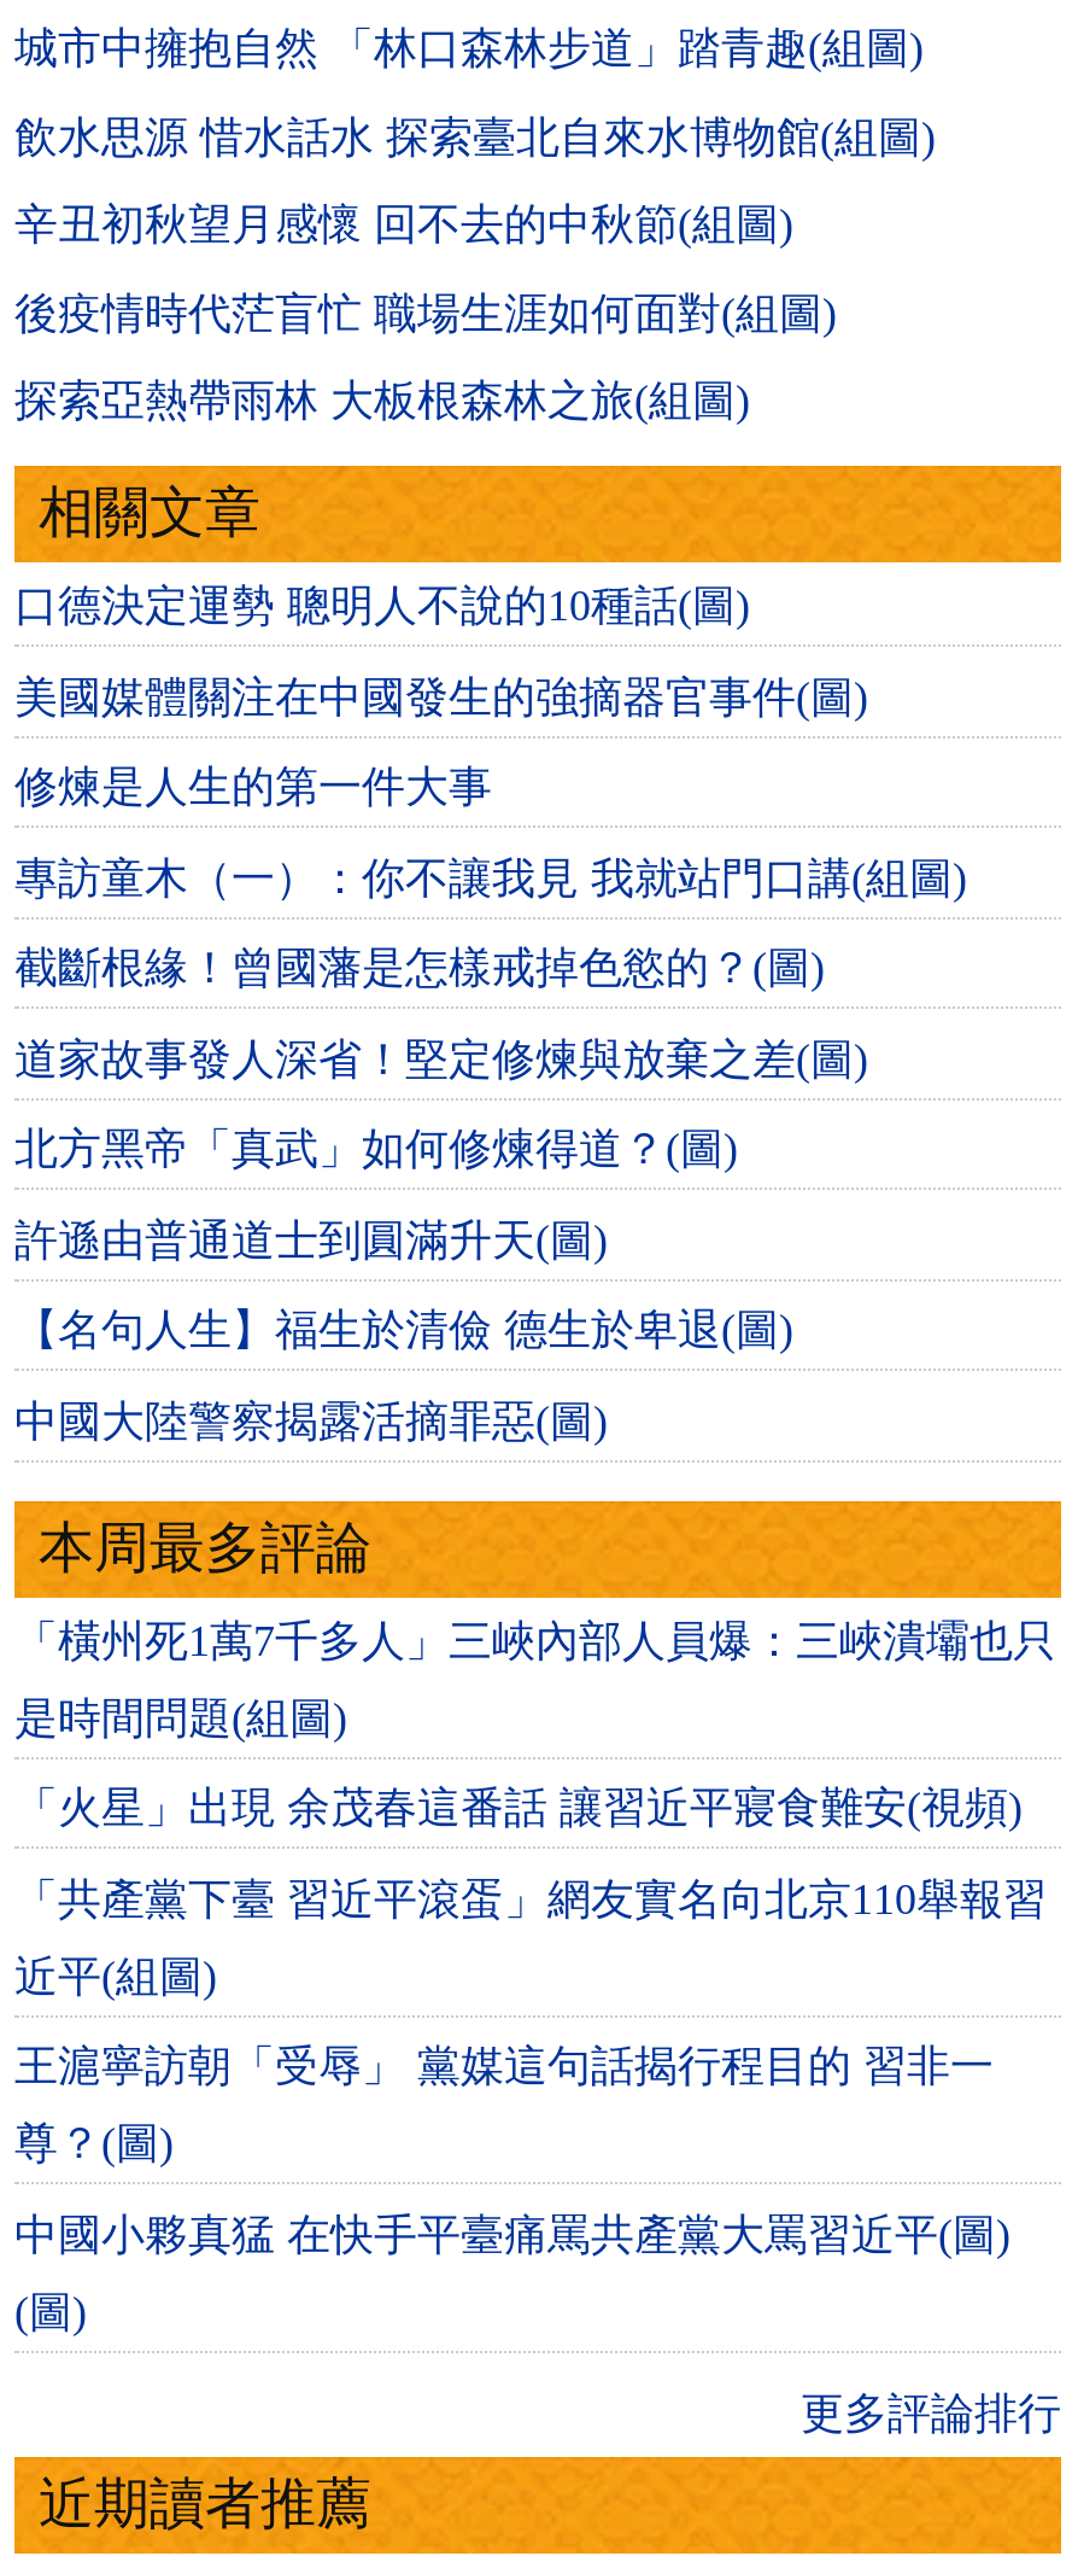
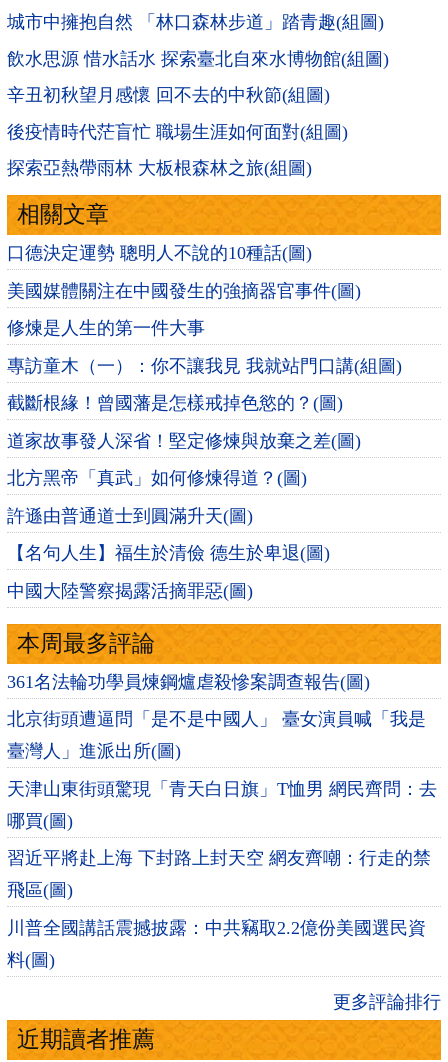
[14,1616,1056,1665] 「橫州死1萬7千多人」三峽內部人員爆：三峽潰壩也只 -> [7,672,370,692] 361名法輪功學員煉鋼爐虐殺慘案調查報告(圖)
[14,1694,347,1742] 是時間問題(組圖) -> [7,709,426,729] 北京街頭遭逼問「是不是中國人」 臺女演員喊「我是
[14,1784,1023,1832] 「火星」出現 余茂春這番話 讓習近平寢食難安(視頻) -> [7,741,181,761] 臺灣人」進派出所(圖)
[14,1875,1047,1923] 「共產黨下臺 習近平滾蛋」網友實名向北京110舉報習 -> [7,779,437,799] 天津山東街頭驚現「青天白日旗」T恤男 網民齊問：去
[14,1952,217,2000] 近平(組圖) -> [7,811,73,831] 哪買(圖)
[14,2042,994,2091] 王滬寧訪朝「受辱」 黨媒這句話揭行程目的 習非一 -> [7,848,431,868] 習近平將赴上海 下封路上封天空 網友齊嘲：行走的禁
[14,2120,174,2168] 尊？(圖) -> [7,880,73,900] 飛區(圖)
[14,2210,1011,2258] 中國小夥真猛 在快手平臺痛罵共產黨大罵習近平(圖) -> [7,918,426,938] 川普全國講話震撼披露：中共竊取2.2億份美國選民資
[14,2287,87,2336] (圖) -> [7,950,55,970] 料(圖)

